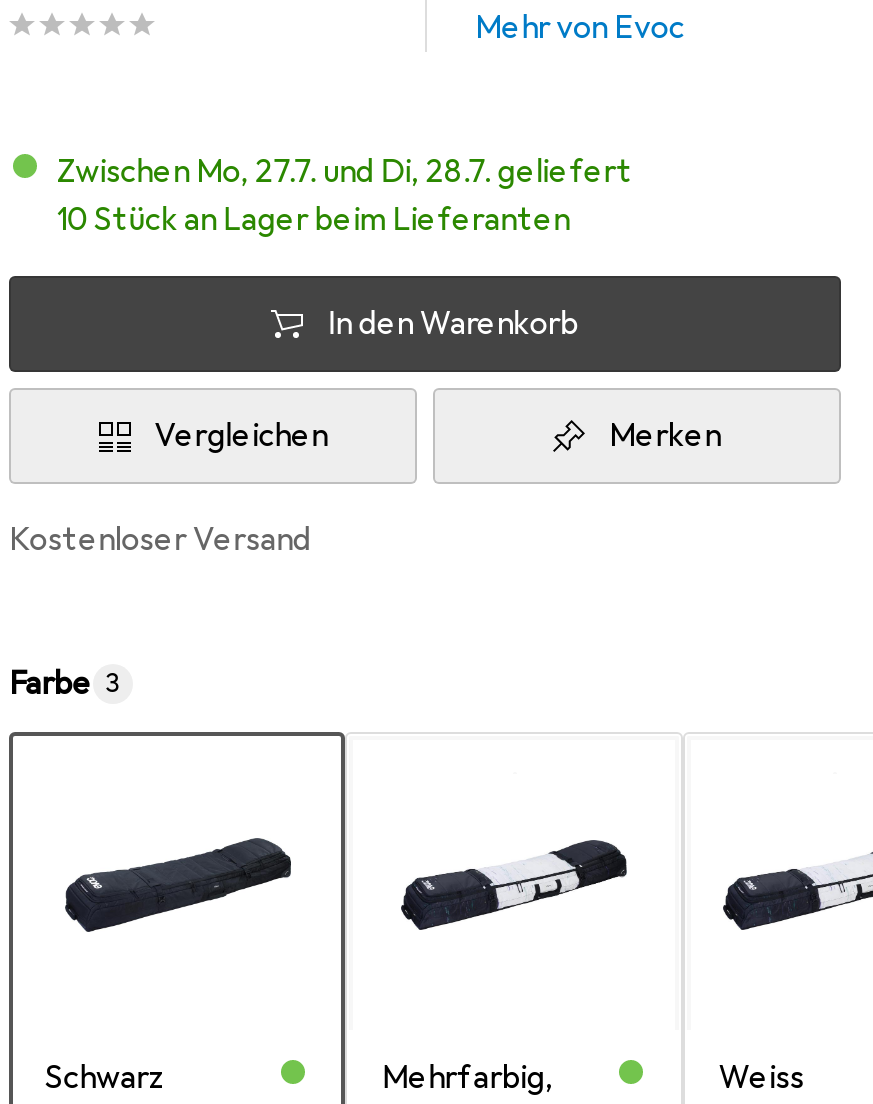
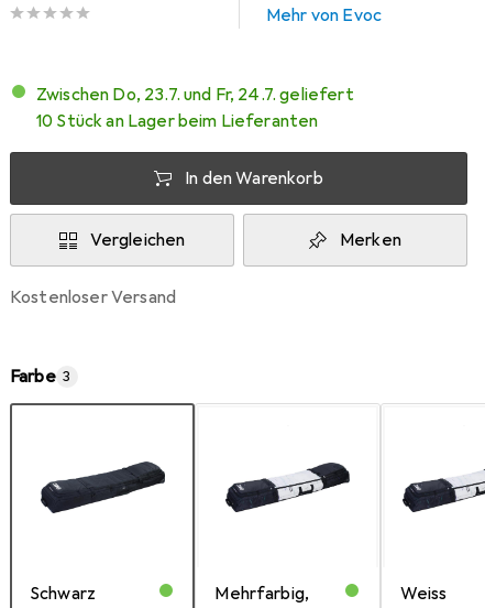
[75,152,632,192] Zwischen Mo, 27.7. und Di, 28.7. geliefert -> [46,84,354,106] Zwischen Do, 23.7. und Fr, 24.7. geliefert

